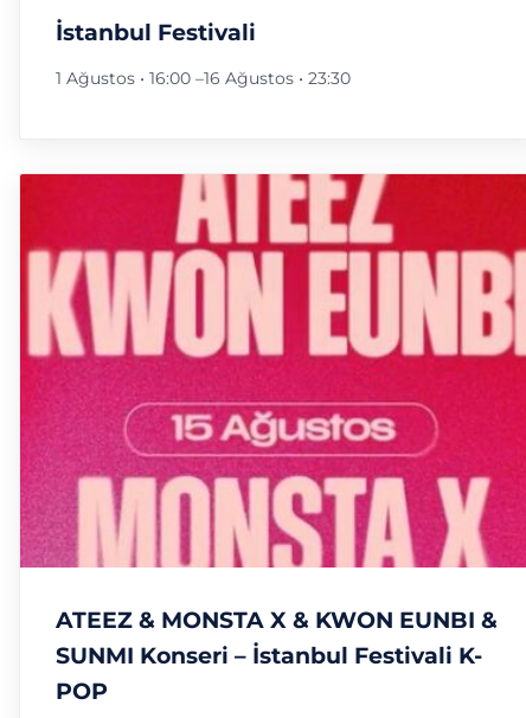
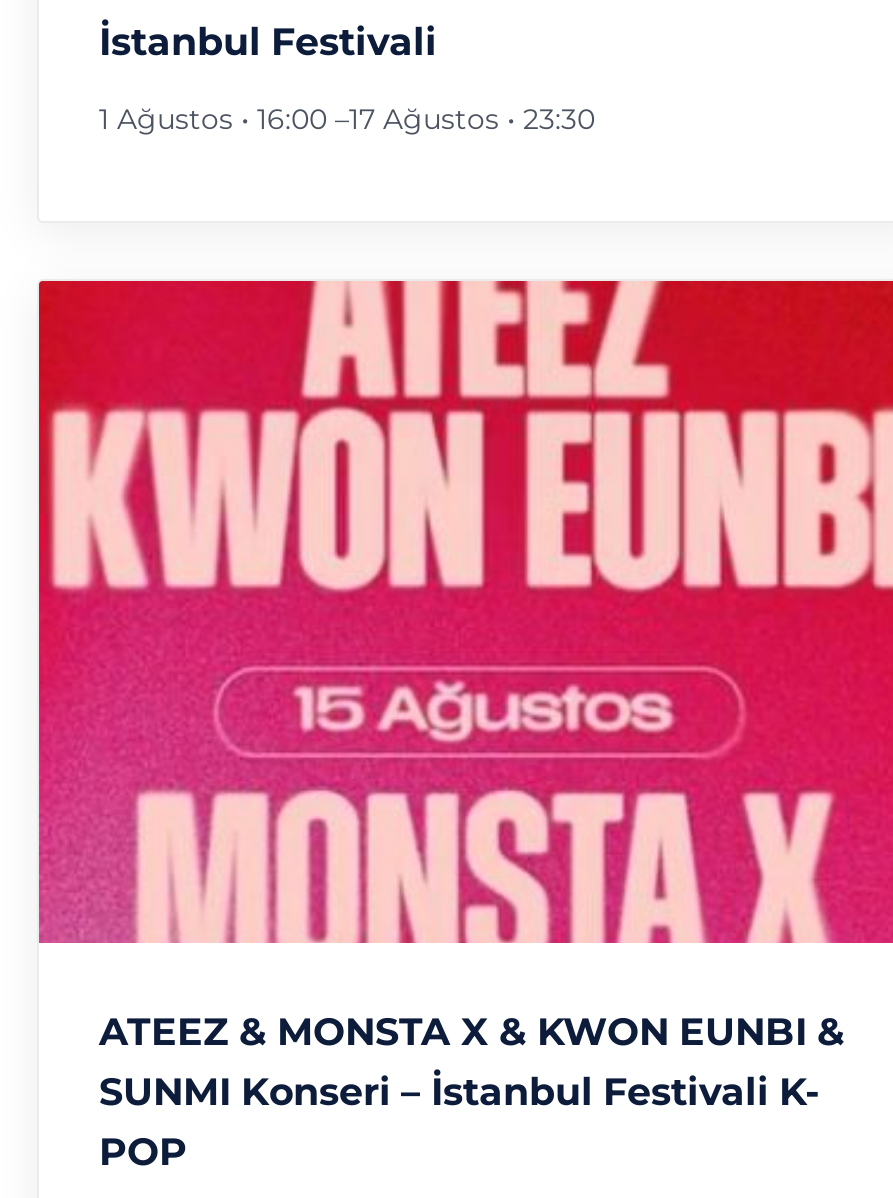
[56,68,351,89] 1 Ağustos • 16:00 –16 Ağustos • 23:30 -> [99,101,595,137] 1 Ağustos • 16:00 –17 Ağustos • 23:30

